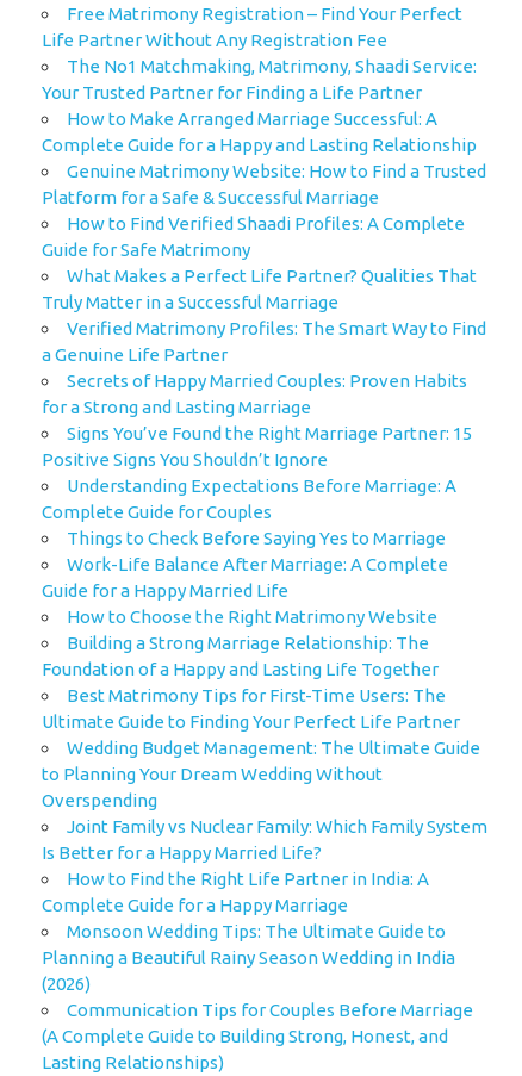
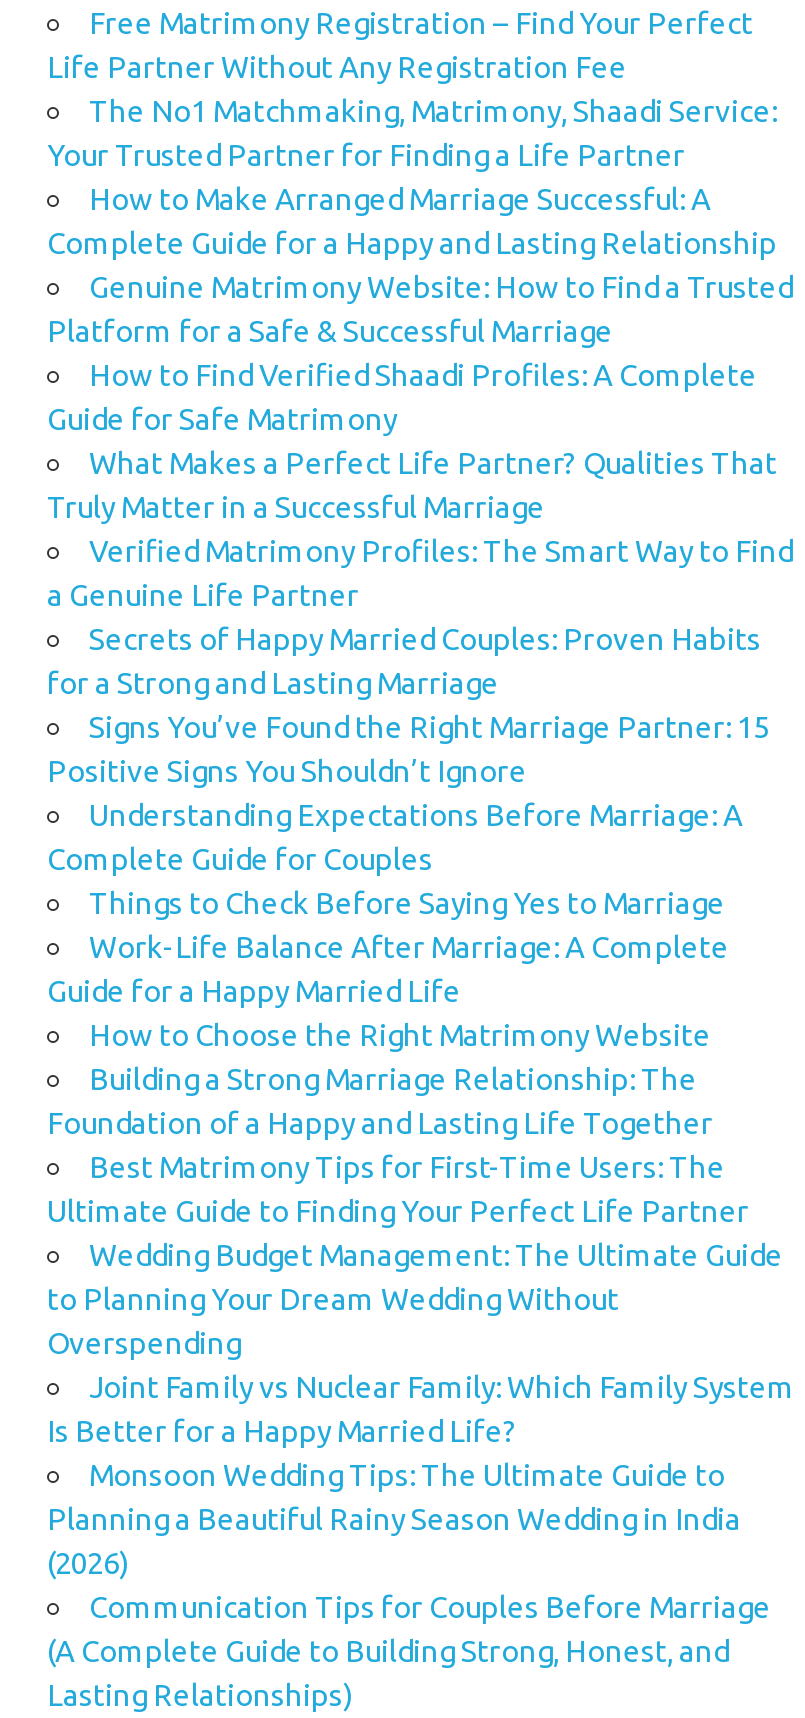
[41,869,428,916] How to Find the Right Life Partner in India: A | Complete Guide for a Happy Marriage -> none

